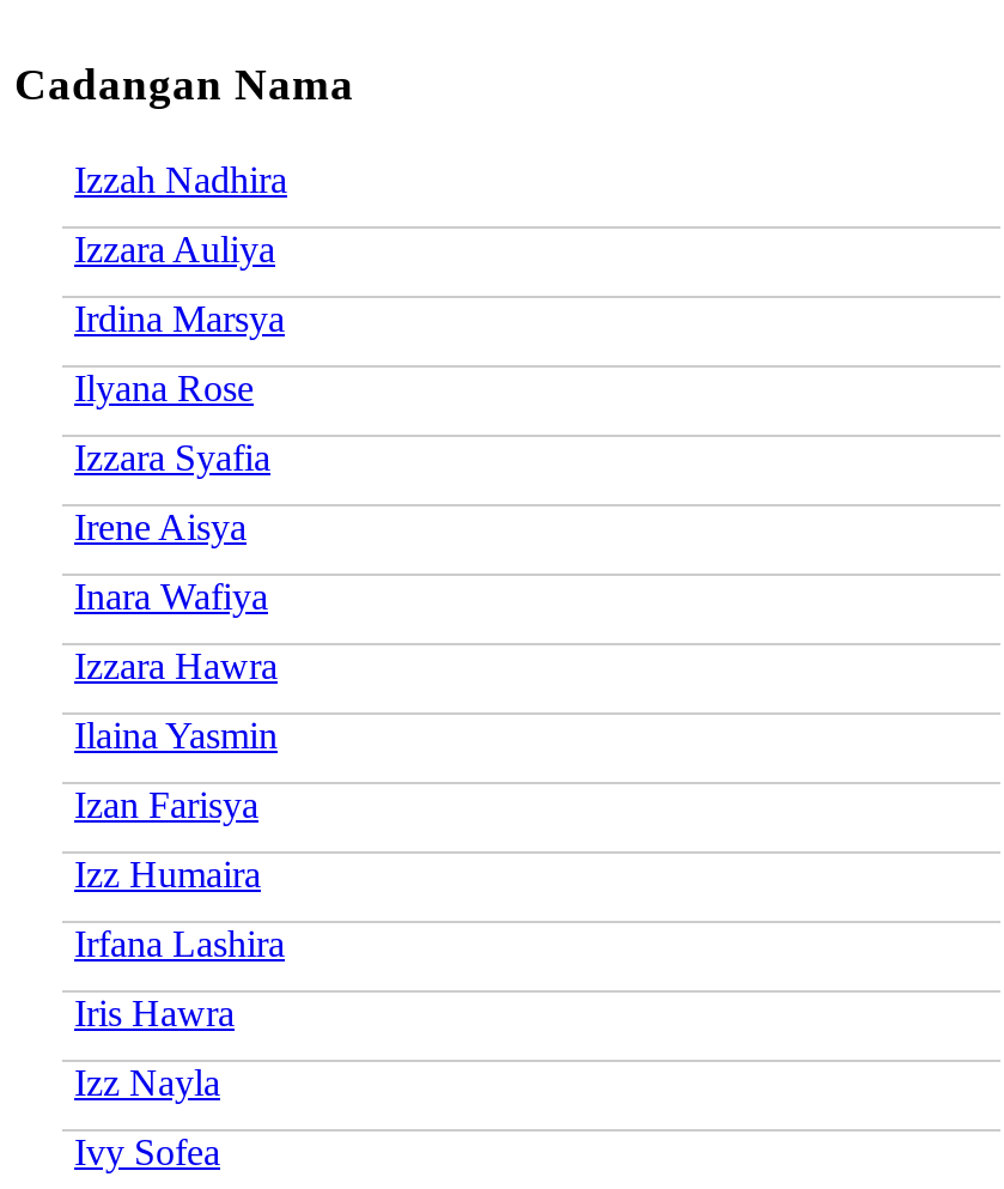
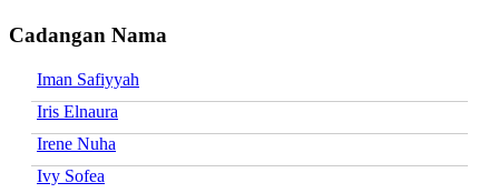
[74,158,287,1102] Izzah Nadhira | Izzara Auliya | Irdina Marsya | Ilyana Rose | Izzara Syafia | Irene Aisya | Inara Wafiya | Izzara Hawra | Ilaina Yasmin | Izan Farisya | Izz Humaira | Irfana Lashira | Iris Hawra | Izz Nayla -> [37,69,139,153] Iman Safiyyah | Iris Elnaura | Irene Nuha

